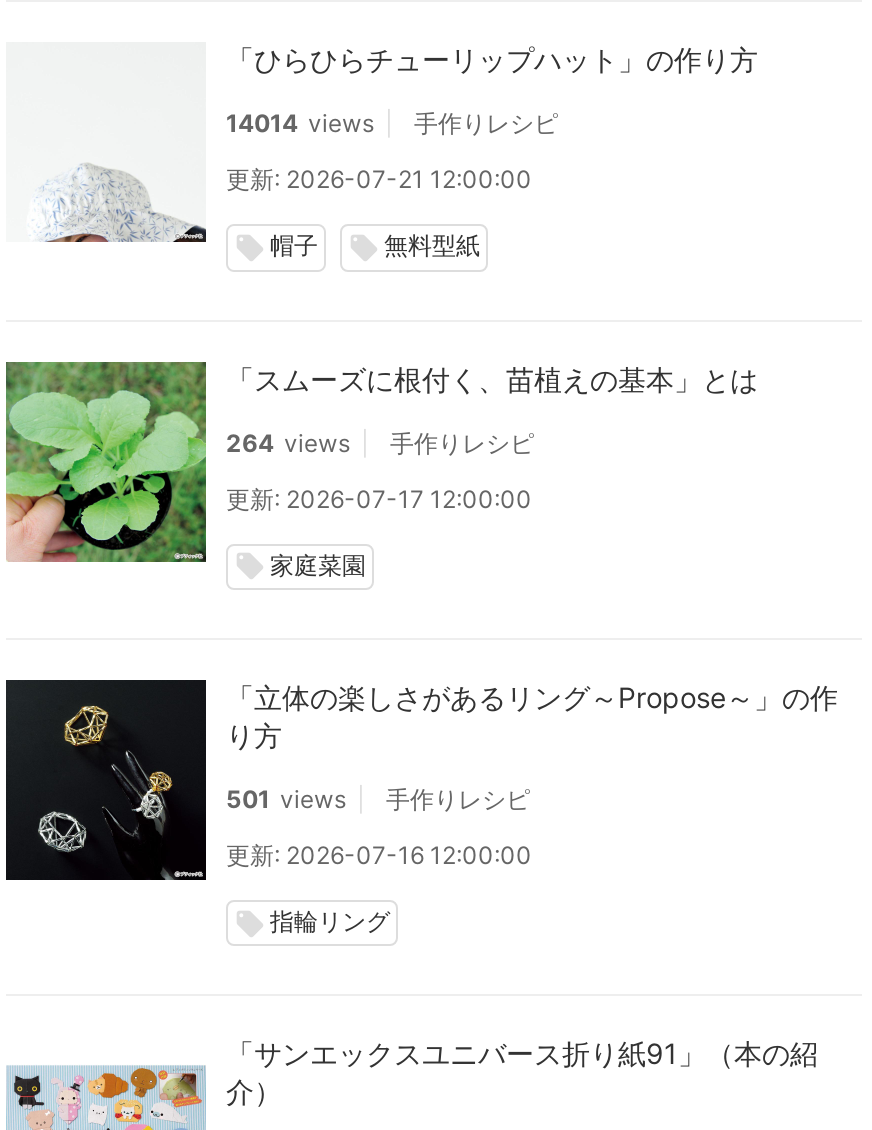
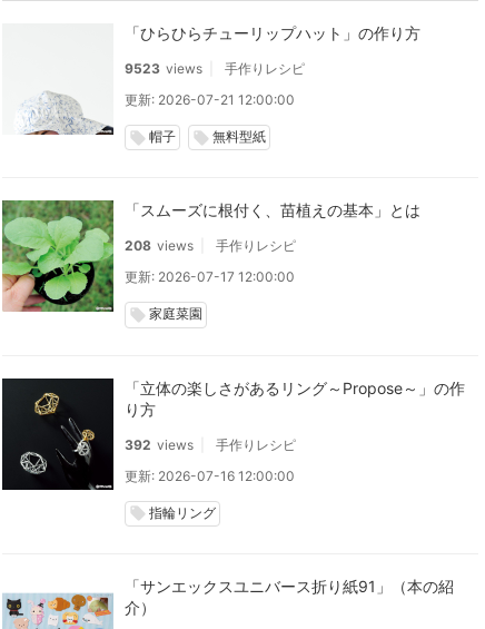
[226,108,558,138] 14014 views 手作りレシピ -> [125,60,305,77] 9523 views 手作りレシピ
[226,427,534,457] 264 views 手作りレシピ -> [125,238,296,254] 208 views 手作りレシピ
[226,783,530,813] 501 views 手作りレシピ -> [125,436,296,453] 392 views 手作りレシピ

